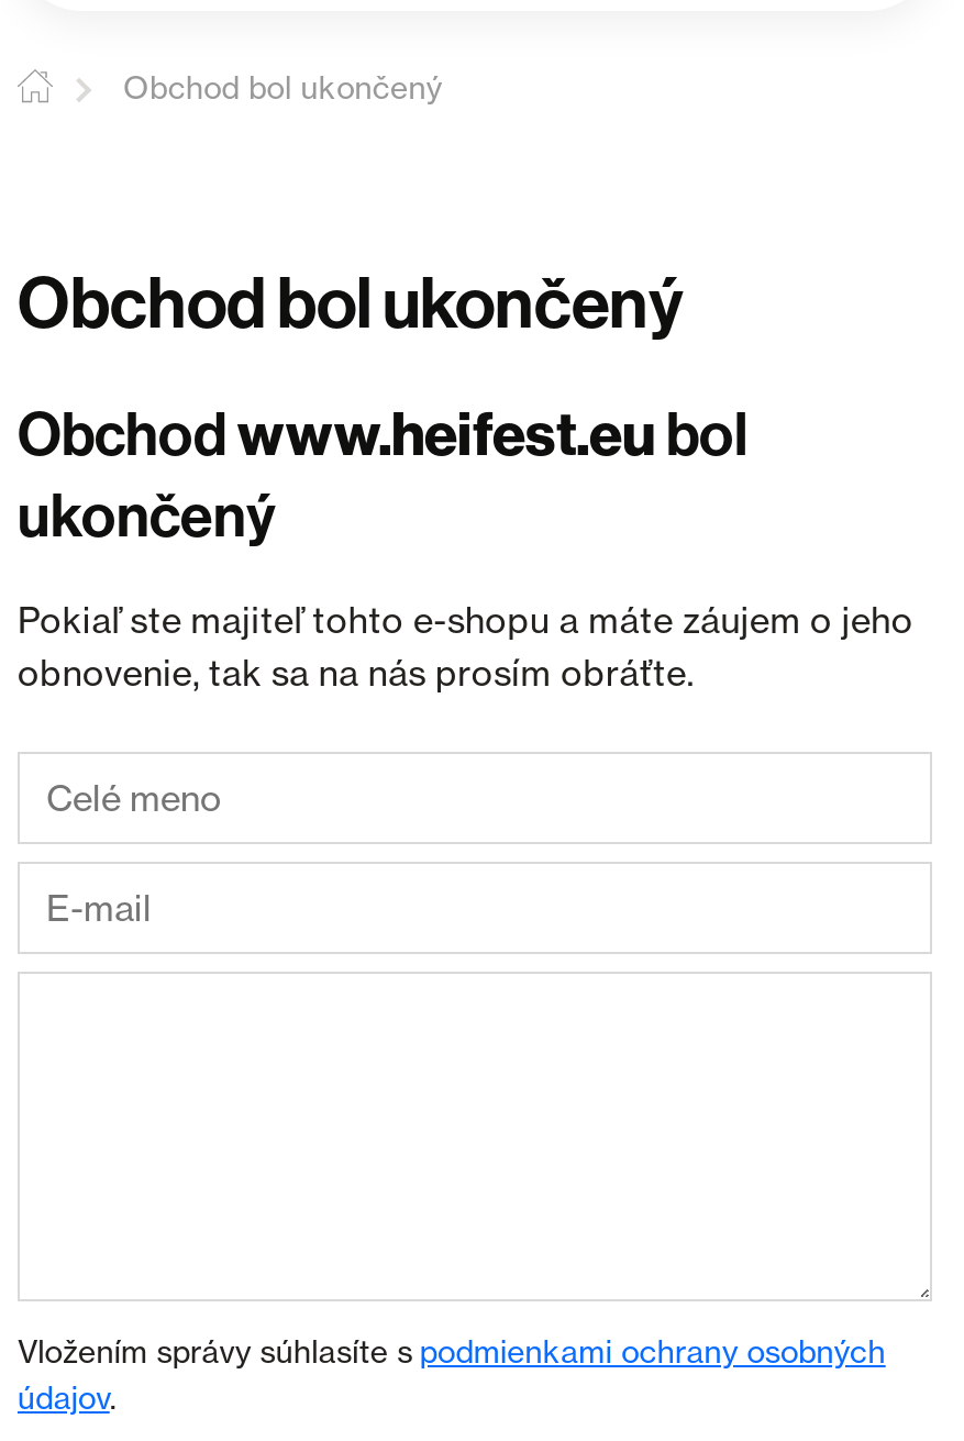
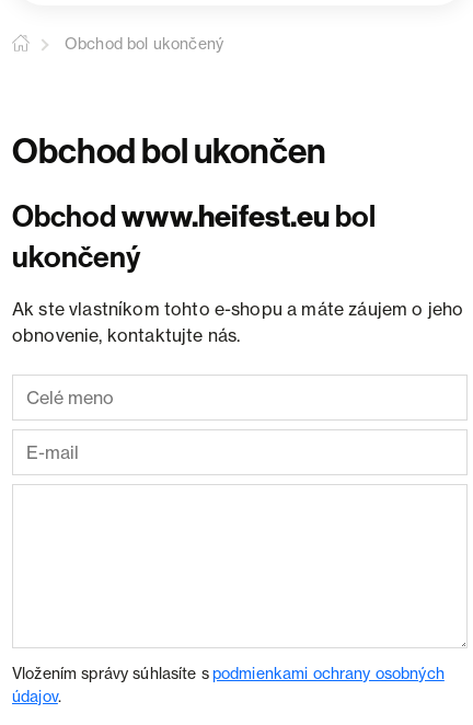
[18,262,684,345] Obchod bol ukončený -> [12,130,326,172] Obchod bol ukončen
[18,598,913,695] Pokiaľ ste majiteľ tohto e-shopu a máte záujem o jeho | obnovenie, tak sa na nás prosím obráťte. -> [12,298,463,346] Ak ste vlastníkom tohto e-shopu a máte záujem o jeho | obnovenie, kontaktujte nás.

